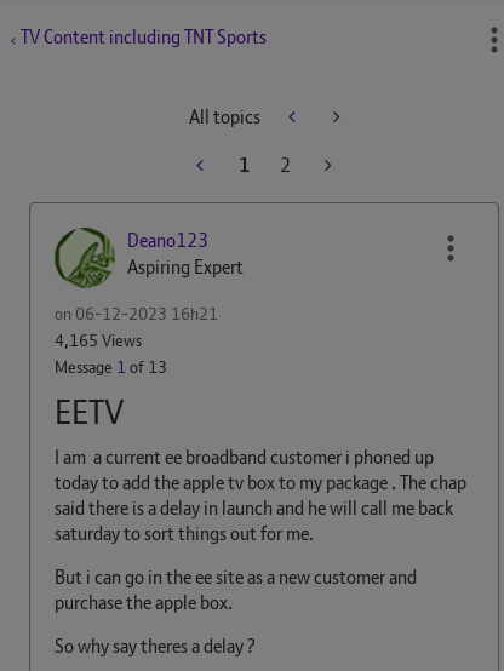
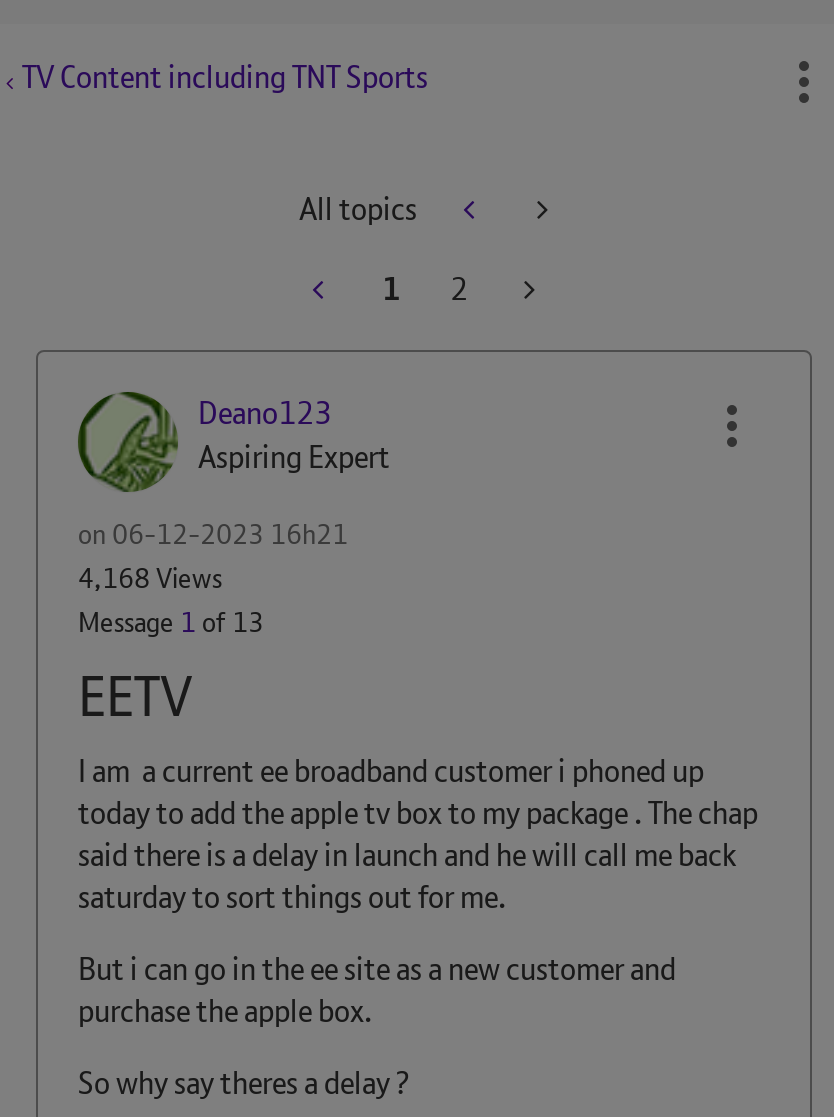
[55,329,142,351] 4,165 Views -> [78,560,222,596] 4,168 Views

